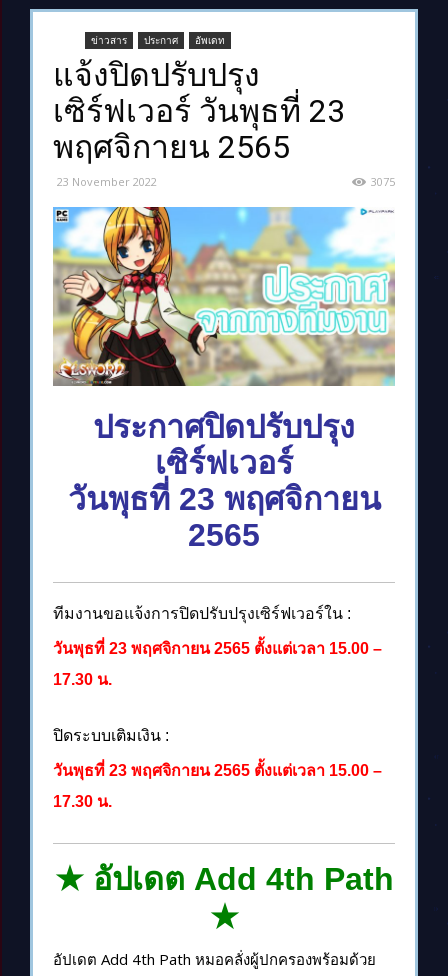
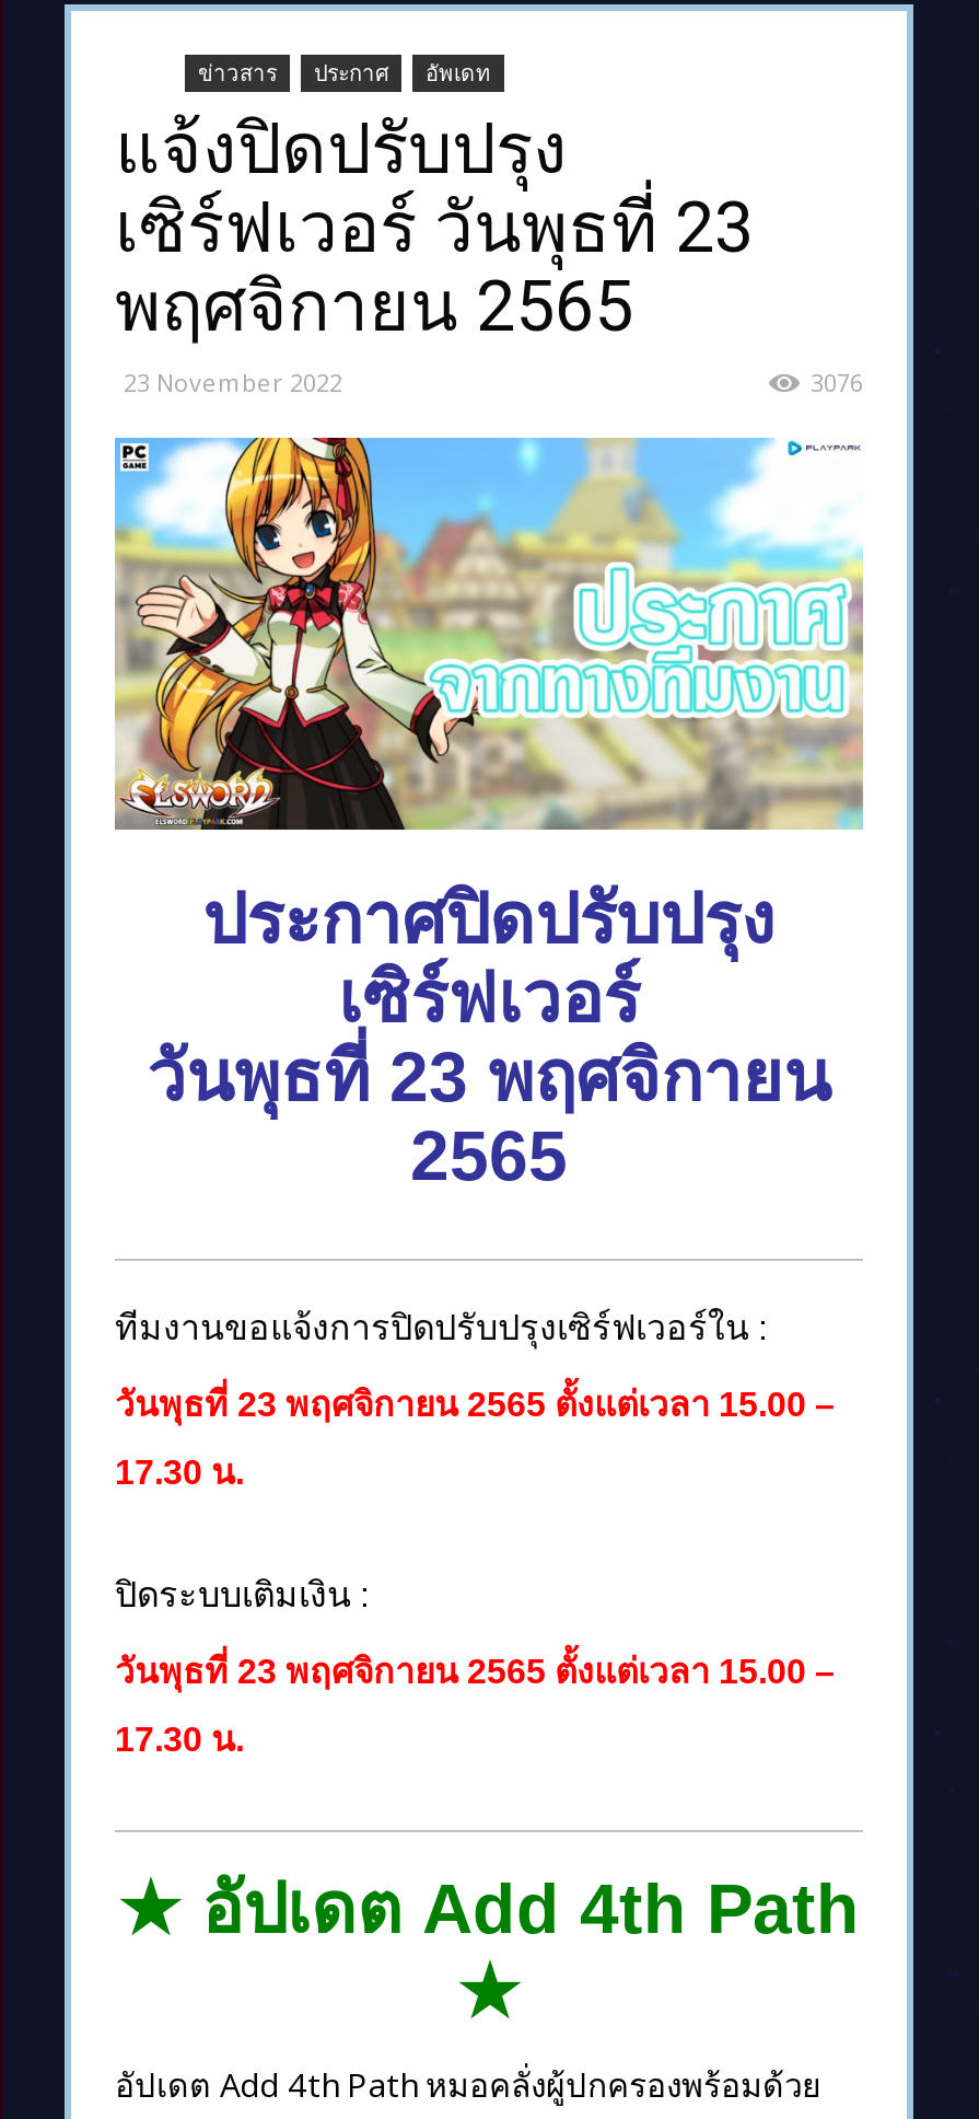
[371,174,395,189] 3075 -> [811,366,863,398] 3076

